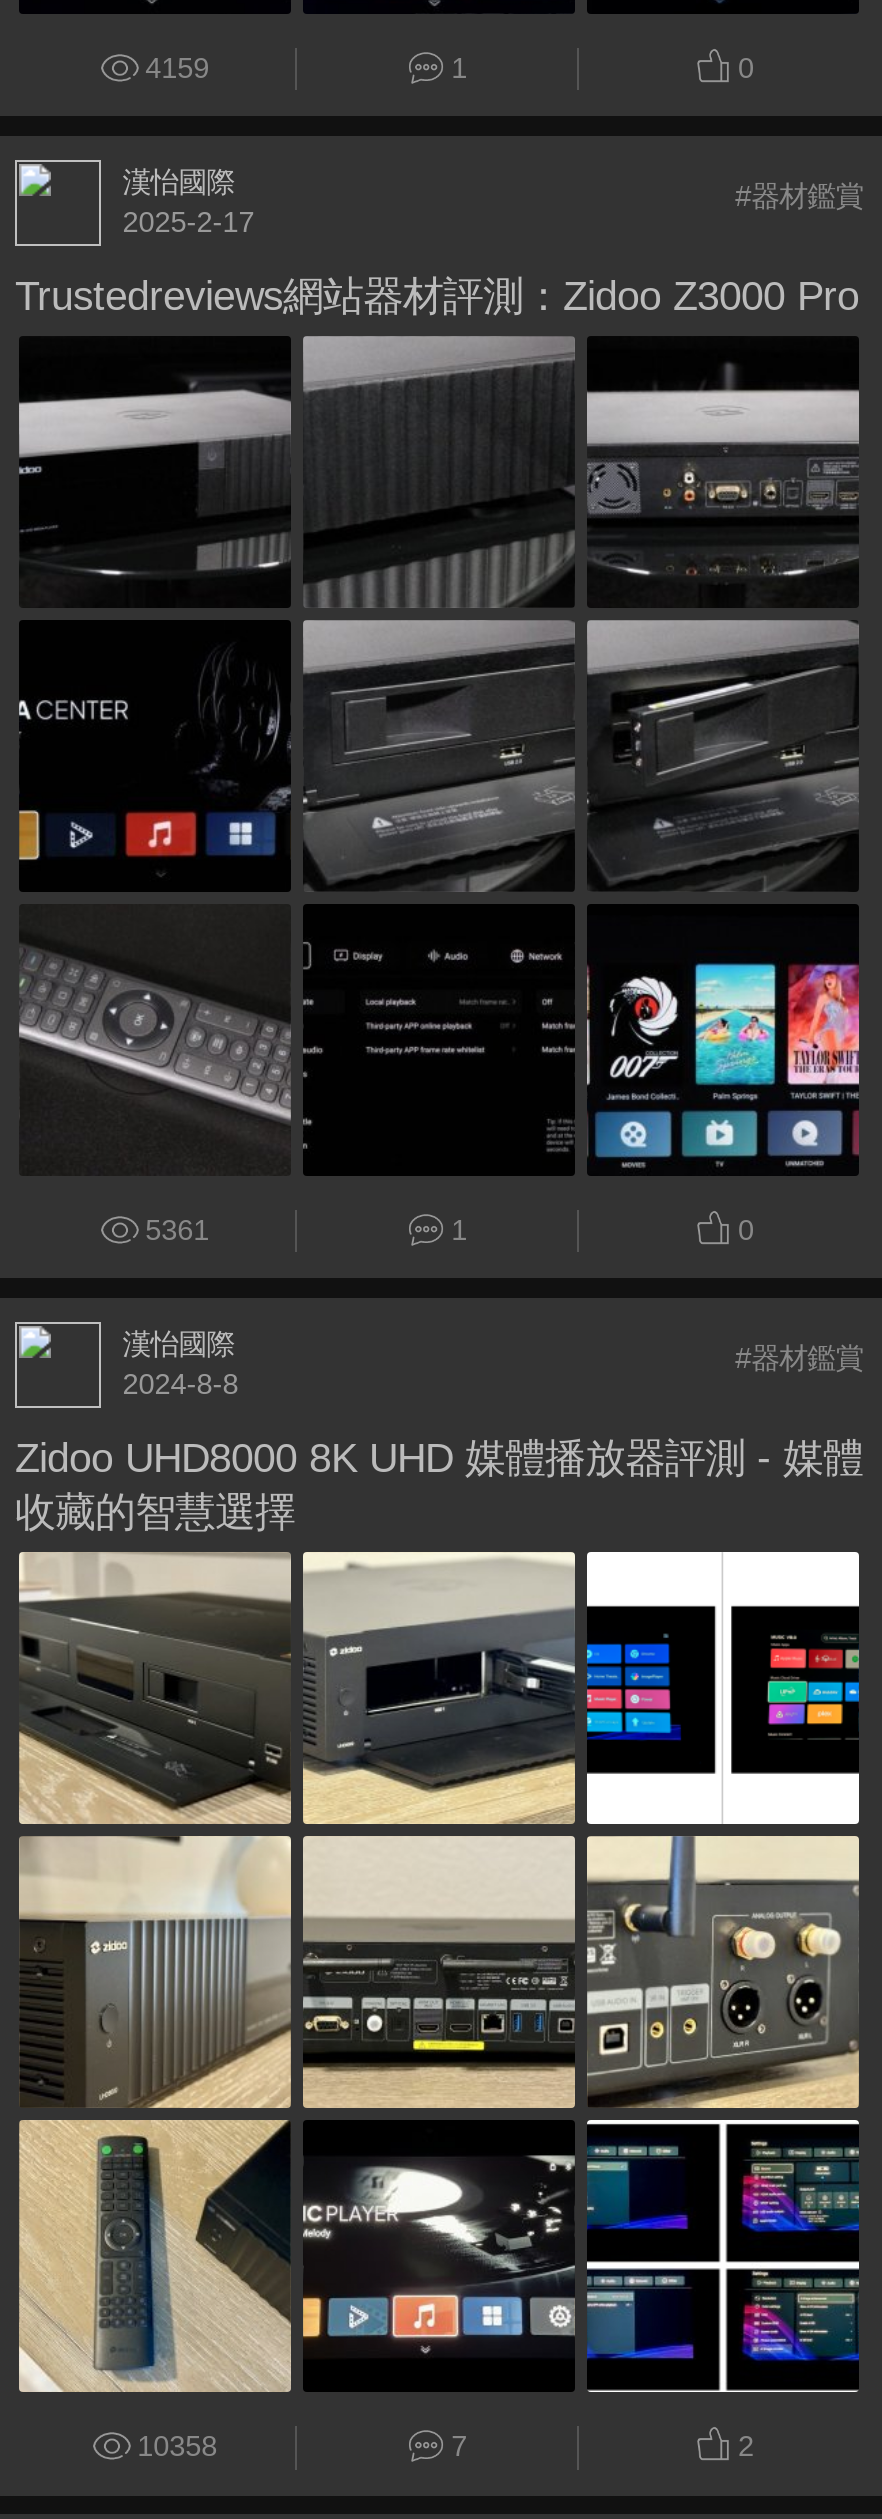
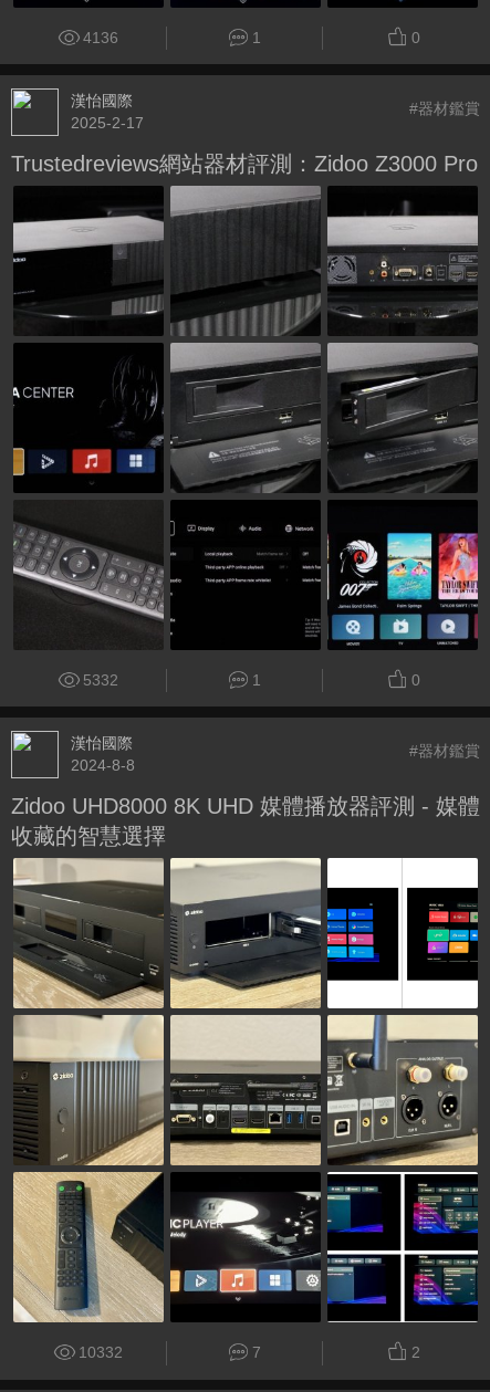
[145,51,209,83] 4159 -> [83,28,119,46] 4136
[145,1214,209,1246] 5361 -> [83,671,119,689] 5332
[137,2430,217,2462] 10358 -> [79,1343,123,1361] 10332

